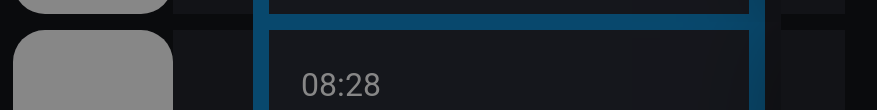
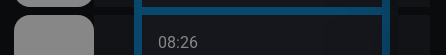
[301,66,381,104] 08:28 -> [158,33,198,52] 08:26

